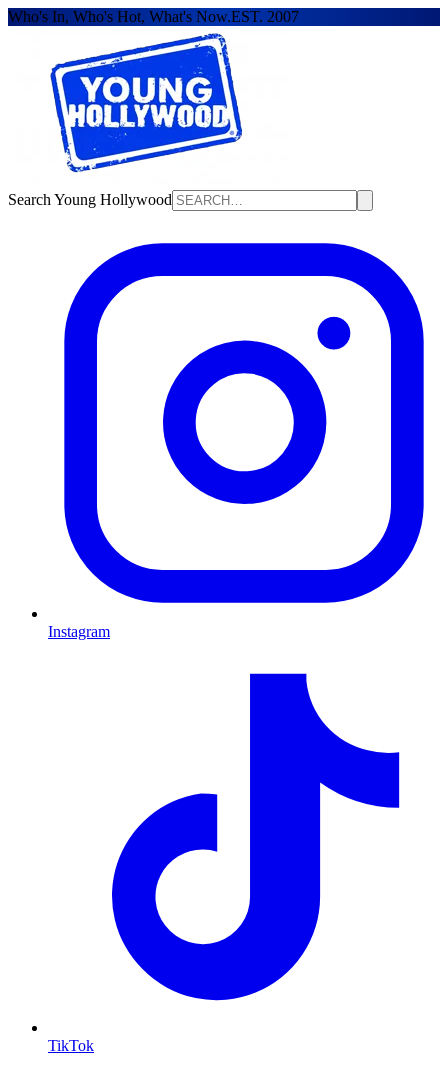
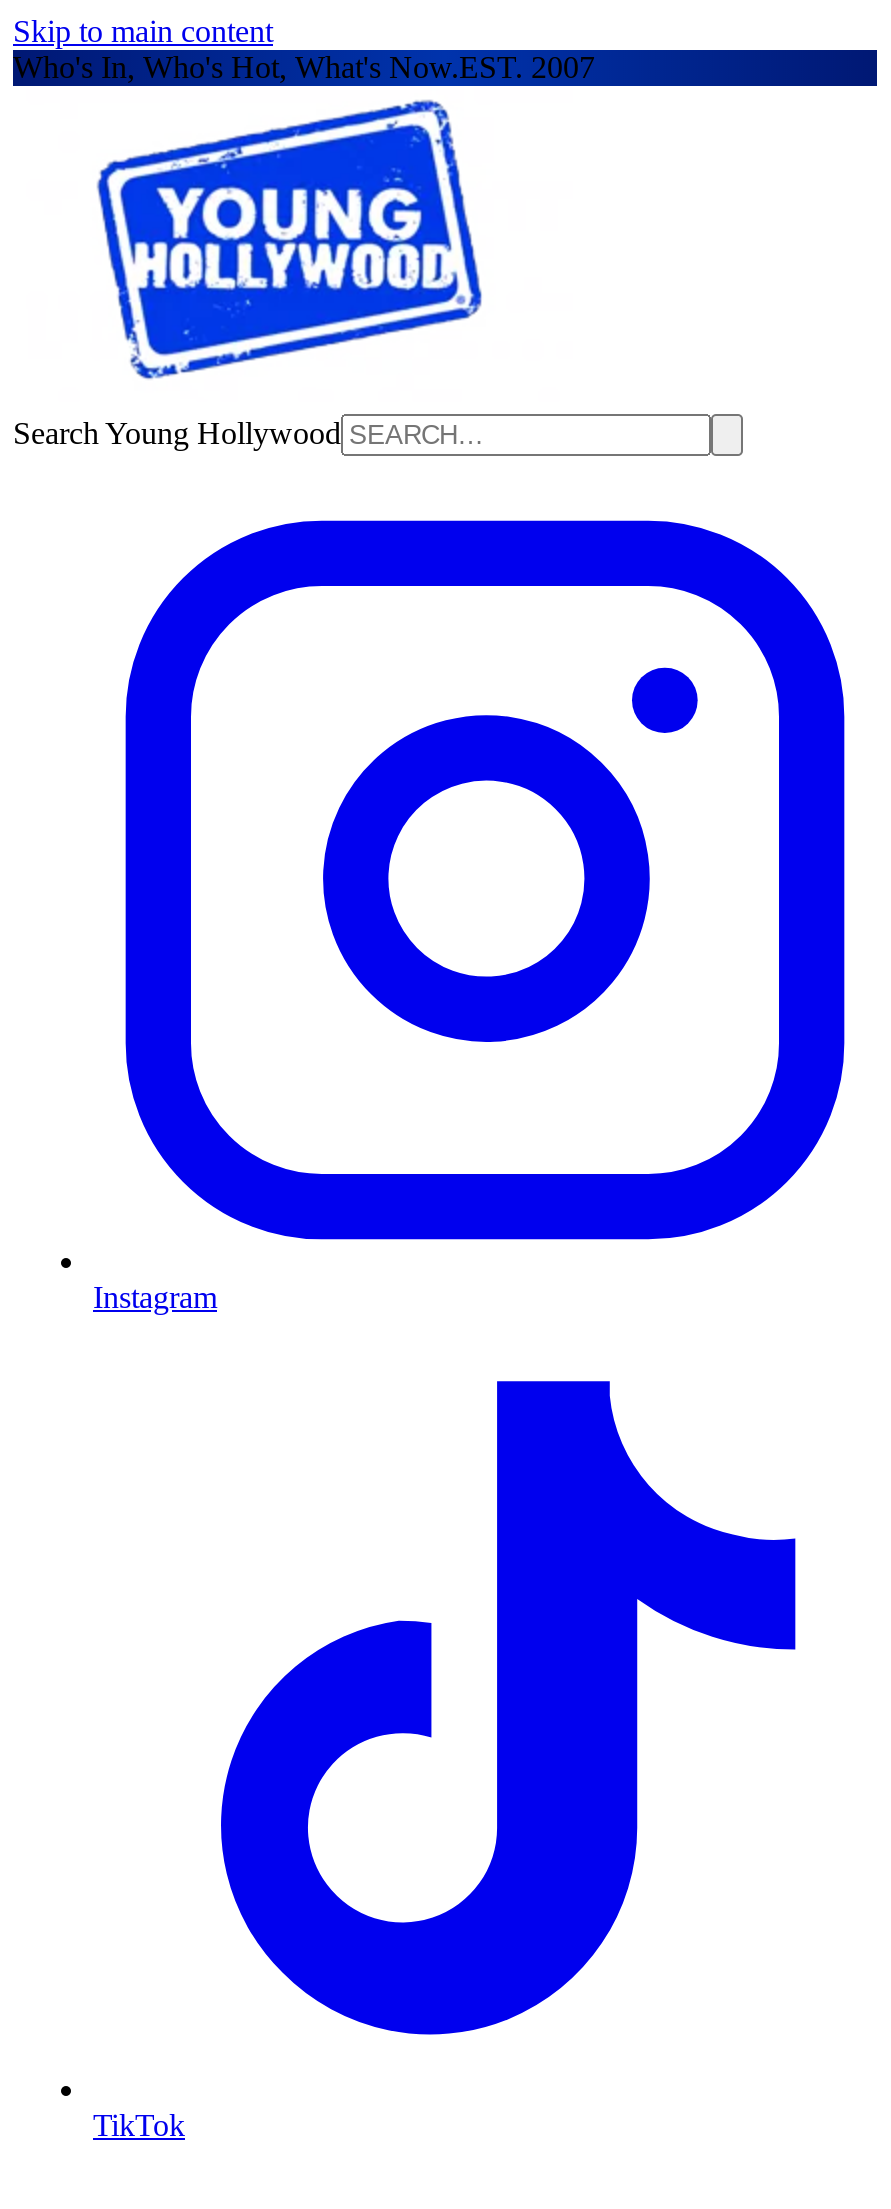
none -> [13,14,273,48] Skip to main content

